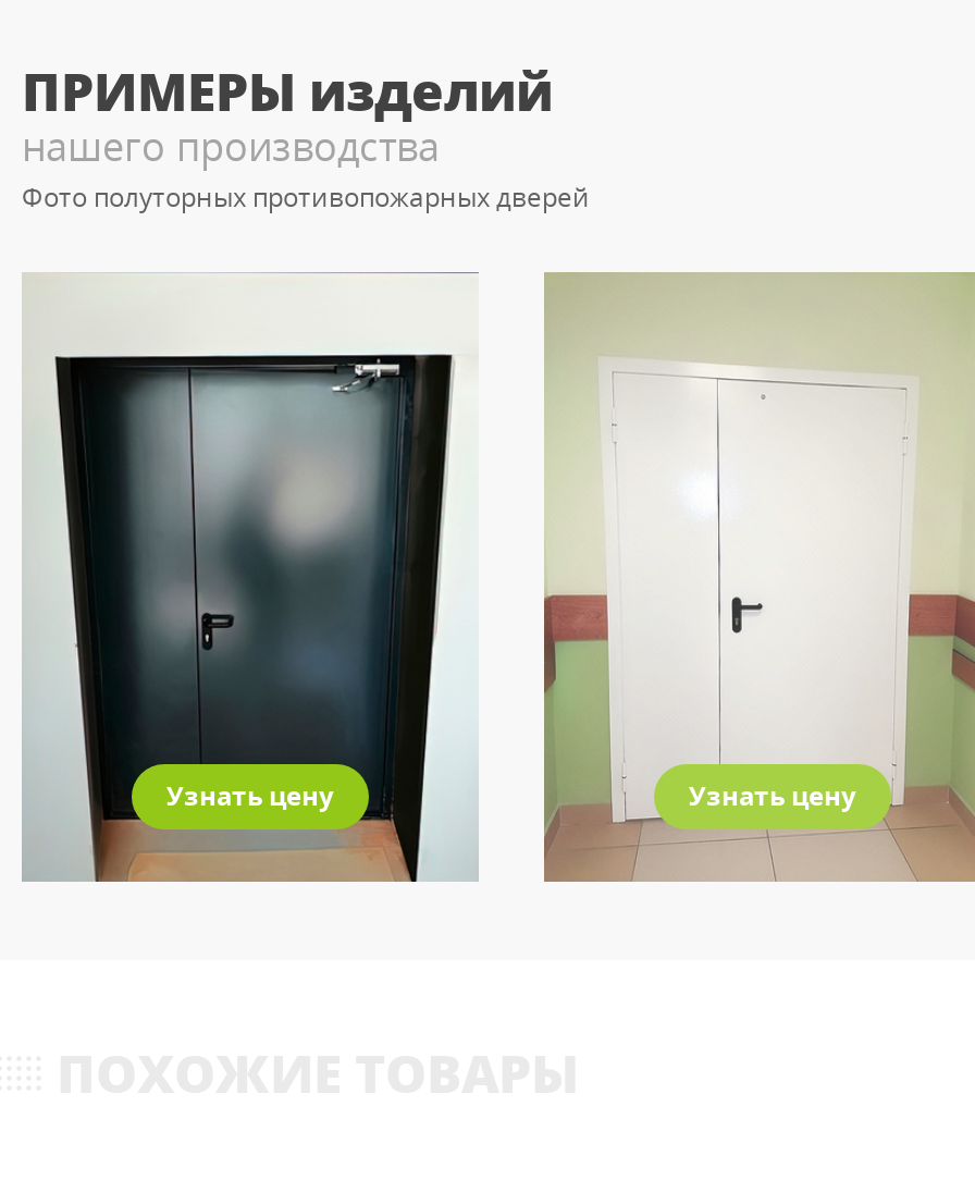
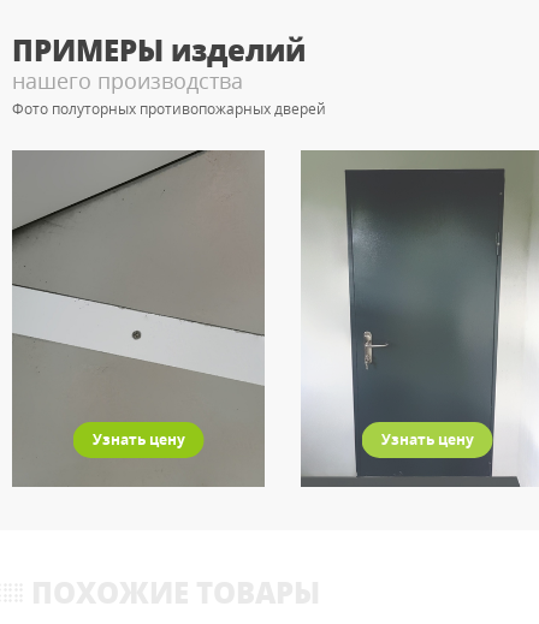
[22,272,479,882] [image] -> [11,149,266,487] [image]
[542,272,968,884] [image] -> [301,150,535,488] [image]

